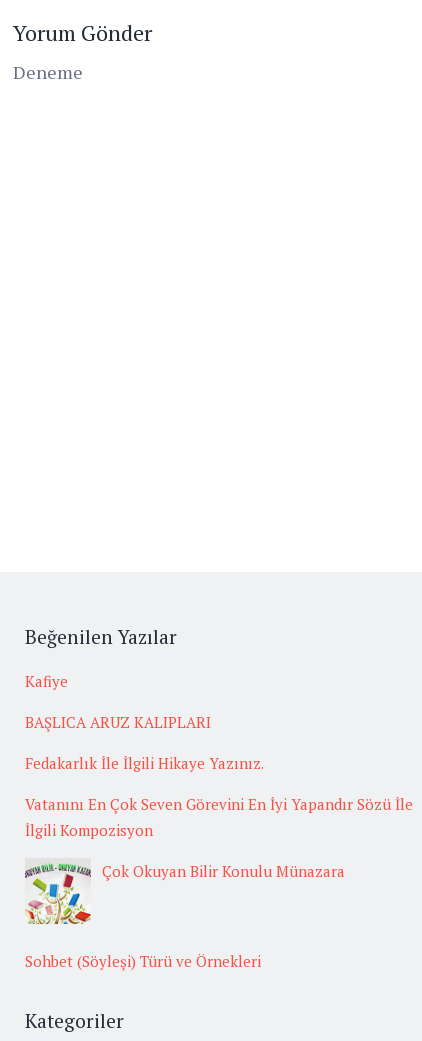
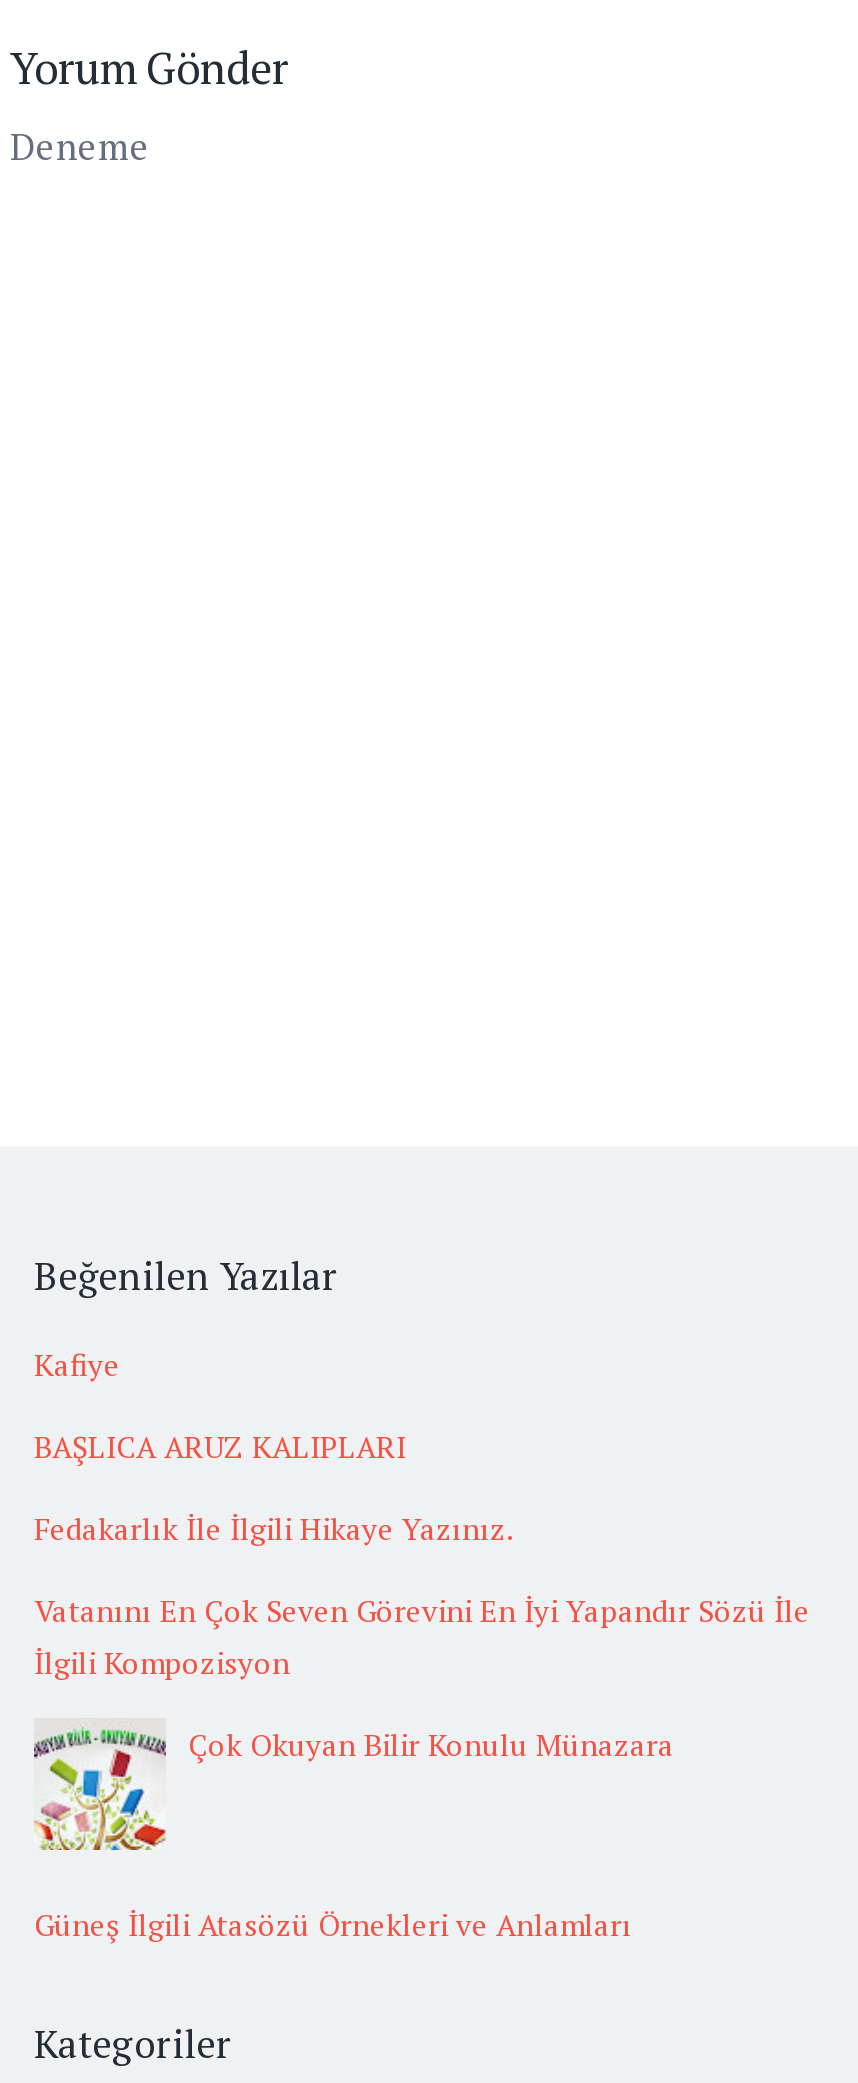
[25,951,261,971] Sohbet (Söyleşi) Türü ve Örnekleri -> [34,1904,632,1944] Güneş İlgili Atasözü Örnekleri ve Anlamları

